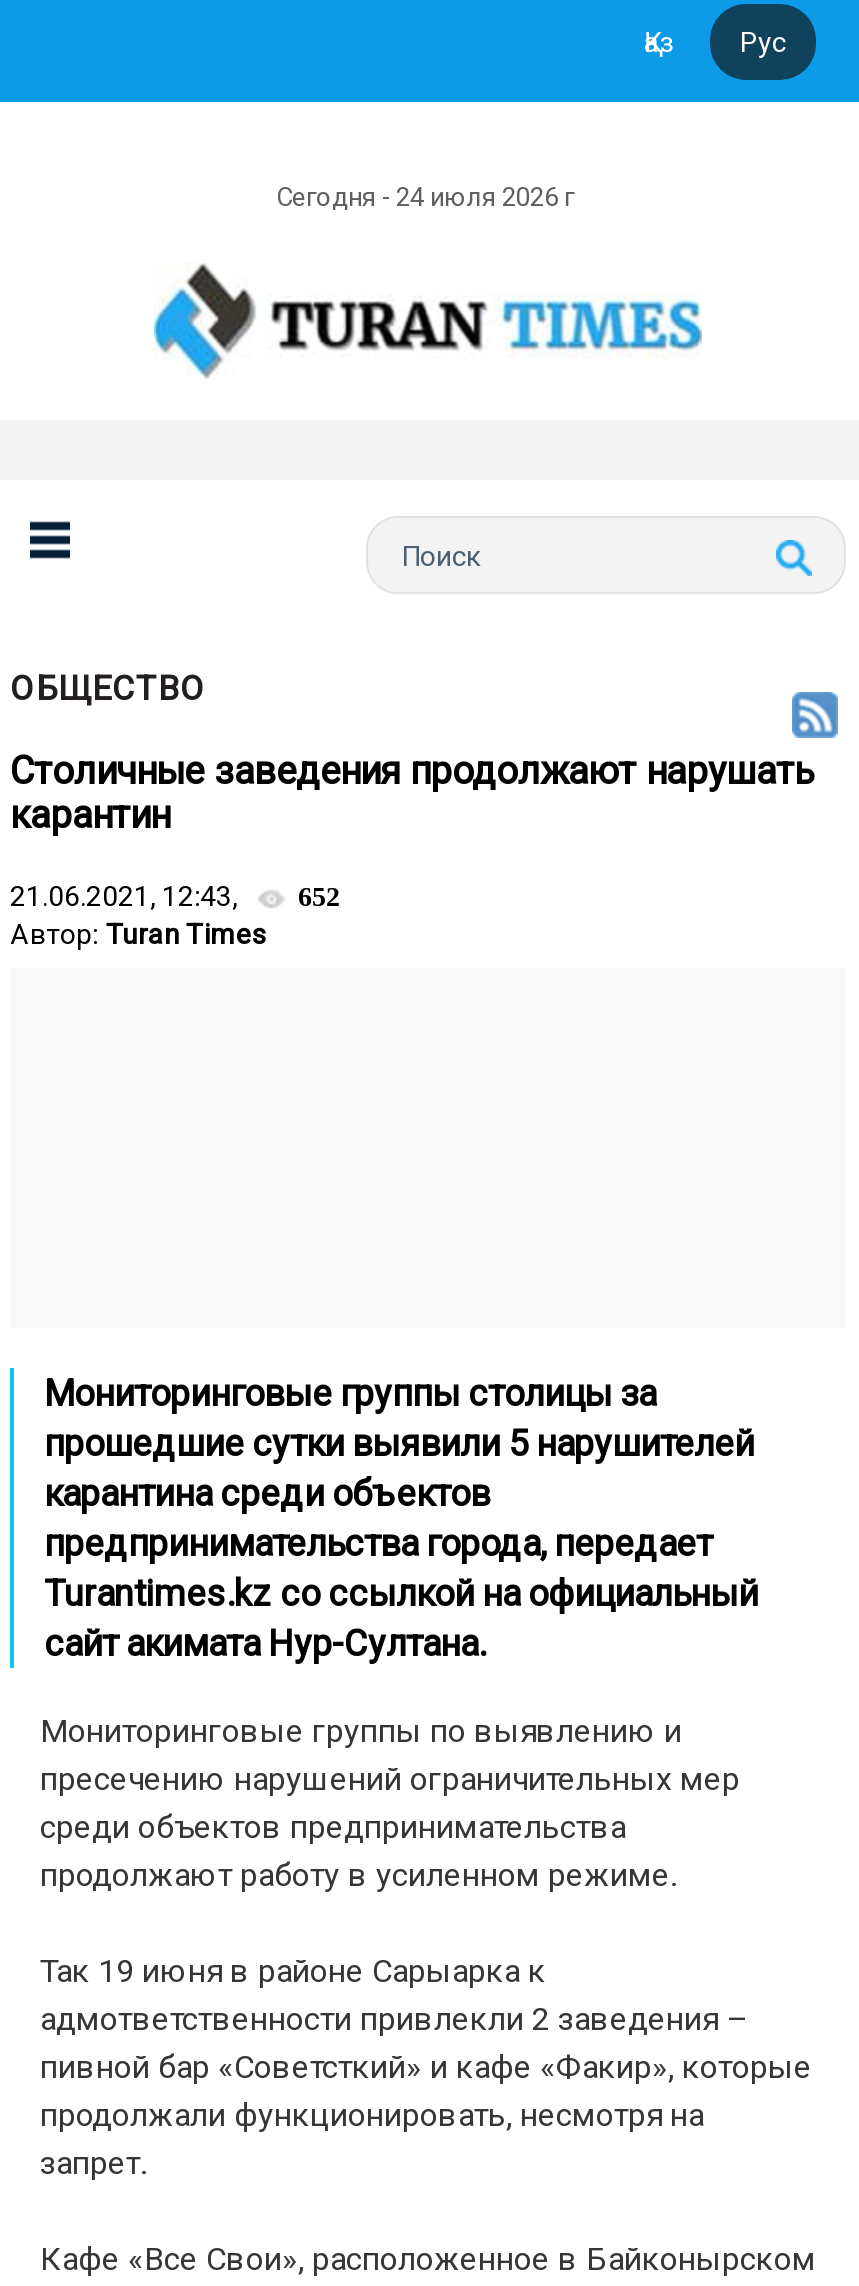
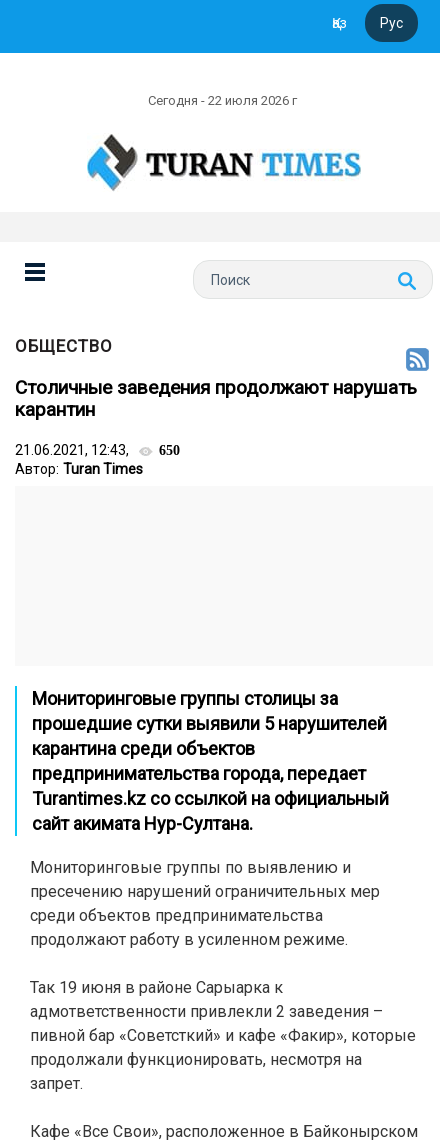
[276,182,580,212] Сегодня - 24 июля 2026 г -> [148,93,300,108] Сегодня - 22 июля 2026 г
[10,880,340,912] 21.06.2021, 12:43, 652 -> [15,442,180,458] 21.06.2021, 12:43, 650

